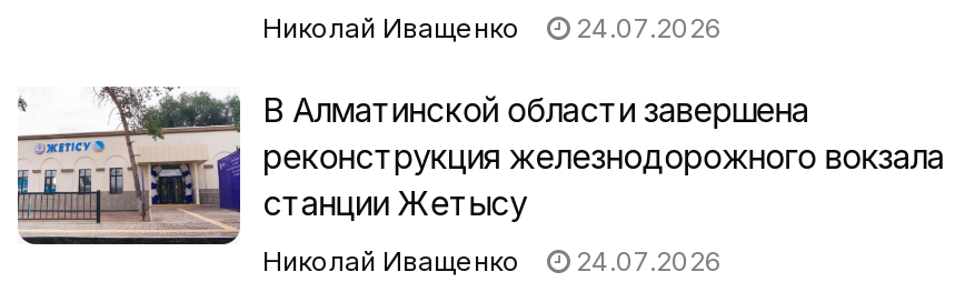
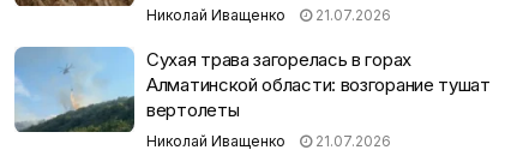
[262,11,723,44] Николай Иващенко 24.07.2026 -> [146,6,391,24] Николай Иващенко 21.07.2026
[16,84,944,244] [image] | В Алматинской области завершена | реконструкция железнодорожного вокзала | станции Жетысу -> [13,46,490,132] [image] | Сухая трава загорелась в горах | Алматинской области: возгорание тушат | вертолеты
[262,244,723,278] Николай Иващенко 24.07.2026 -> [146,132,391,150] Николай Иващенко 21.07.2026

